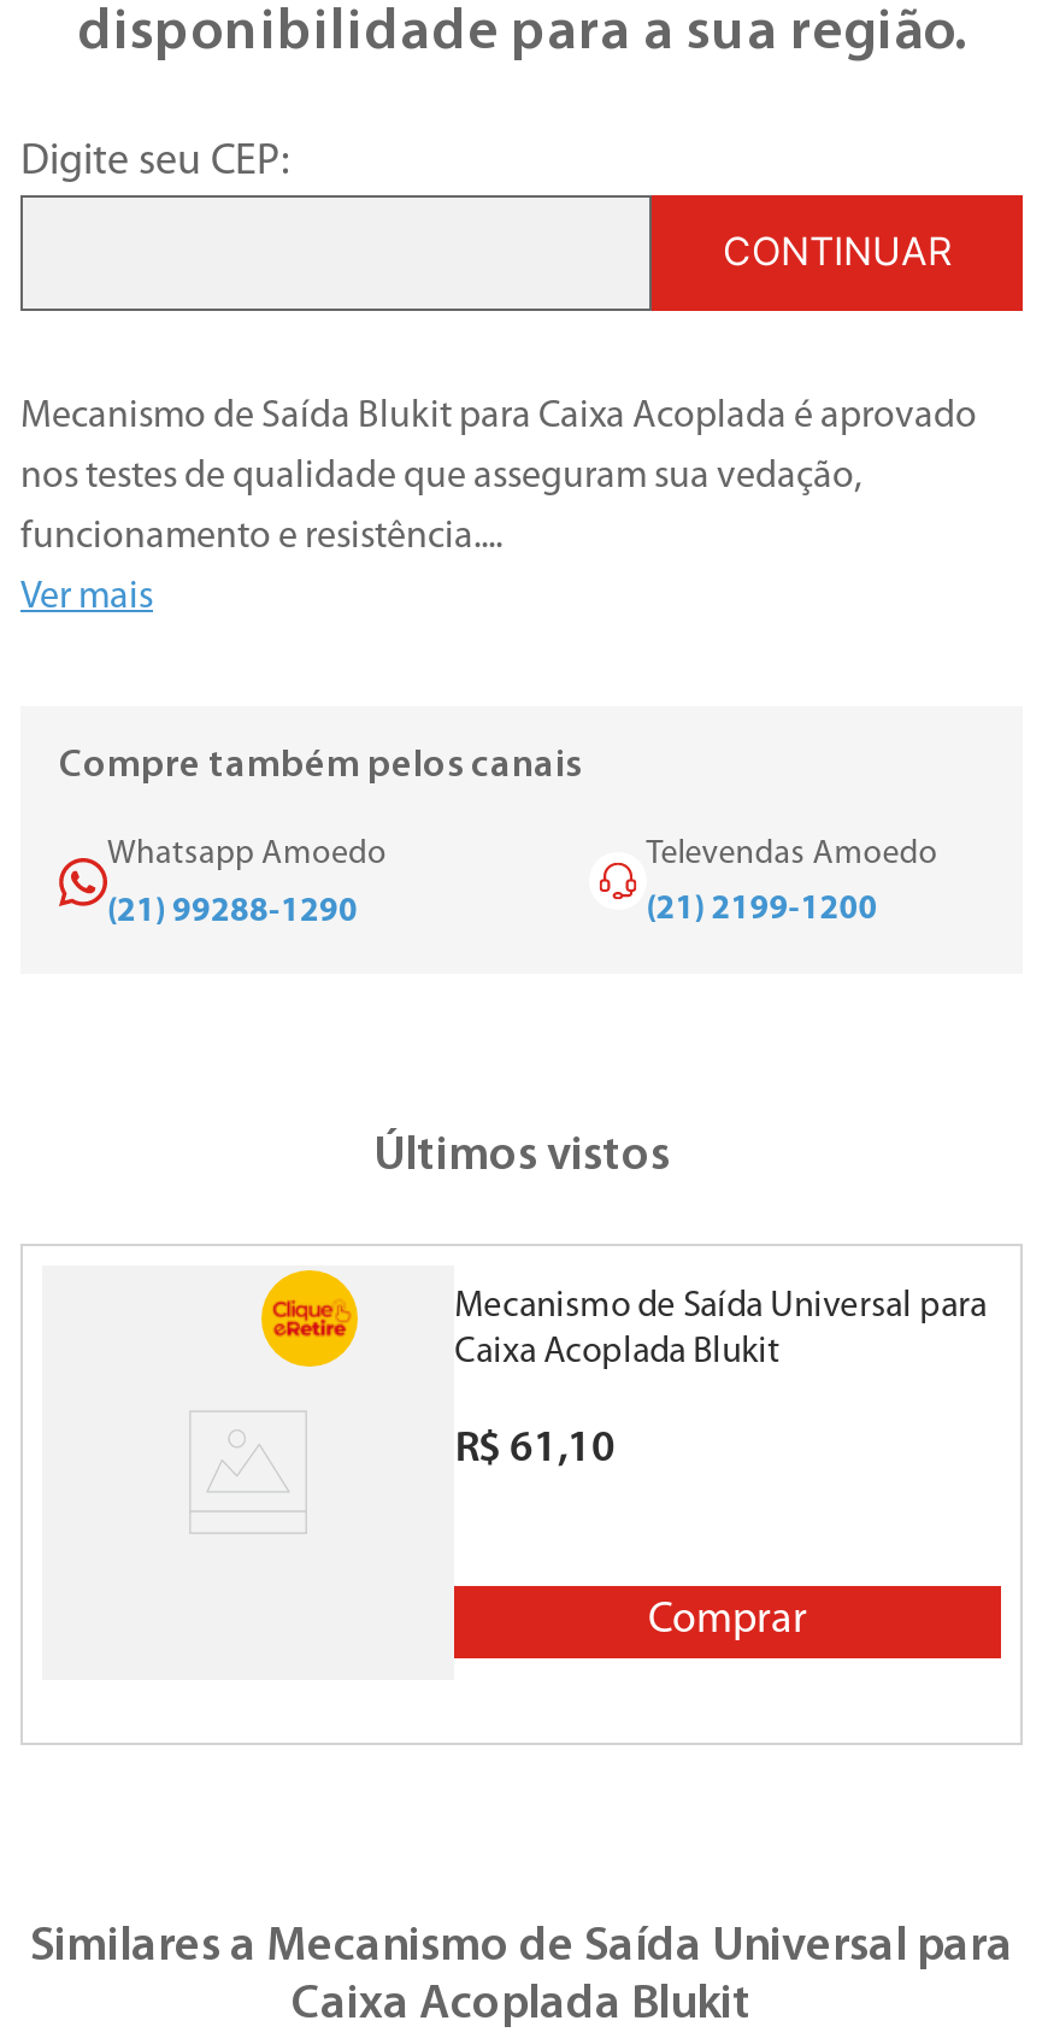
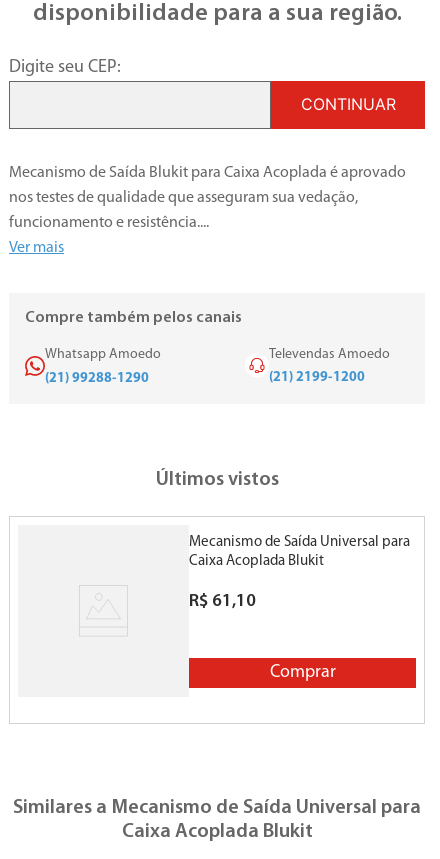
[259,1268,360,1369] [image] -> none

